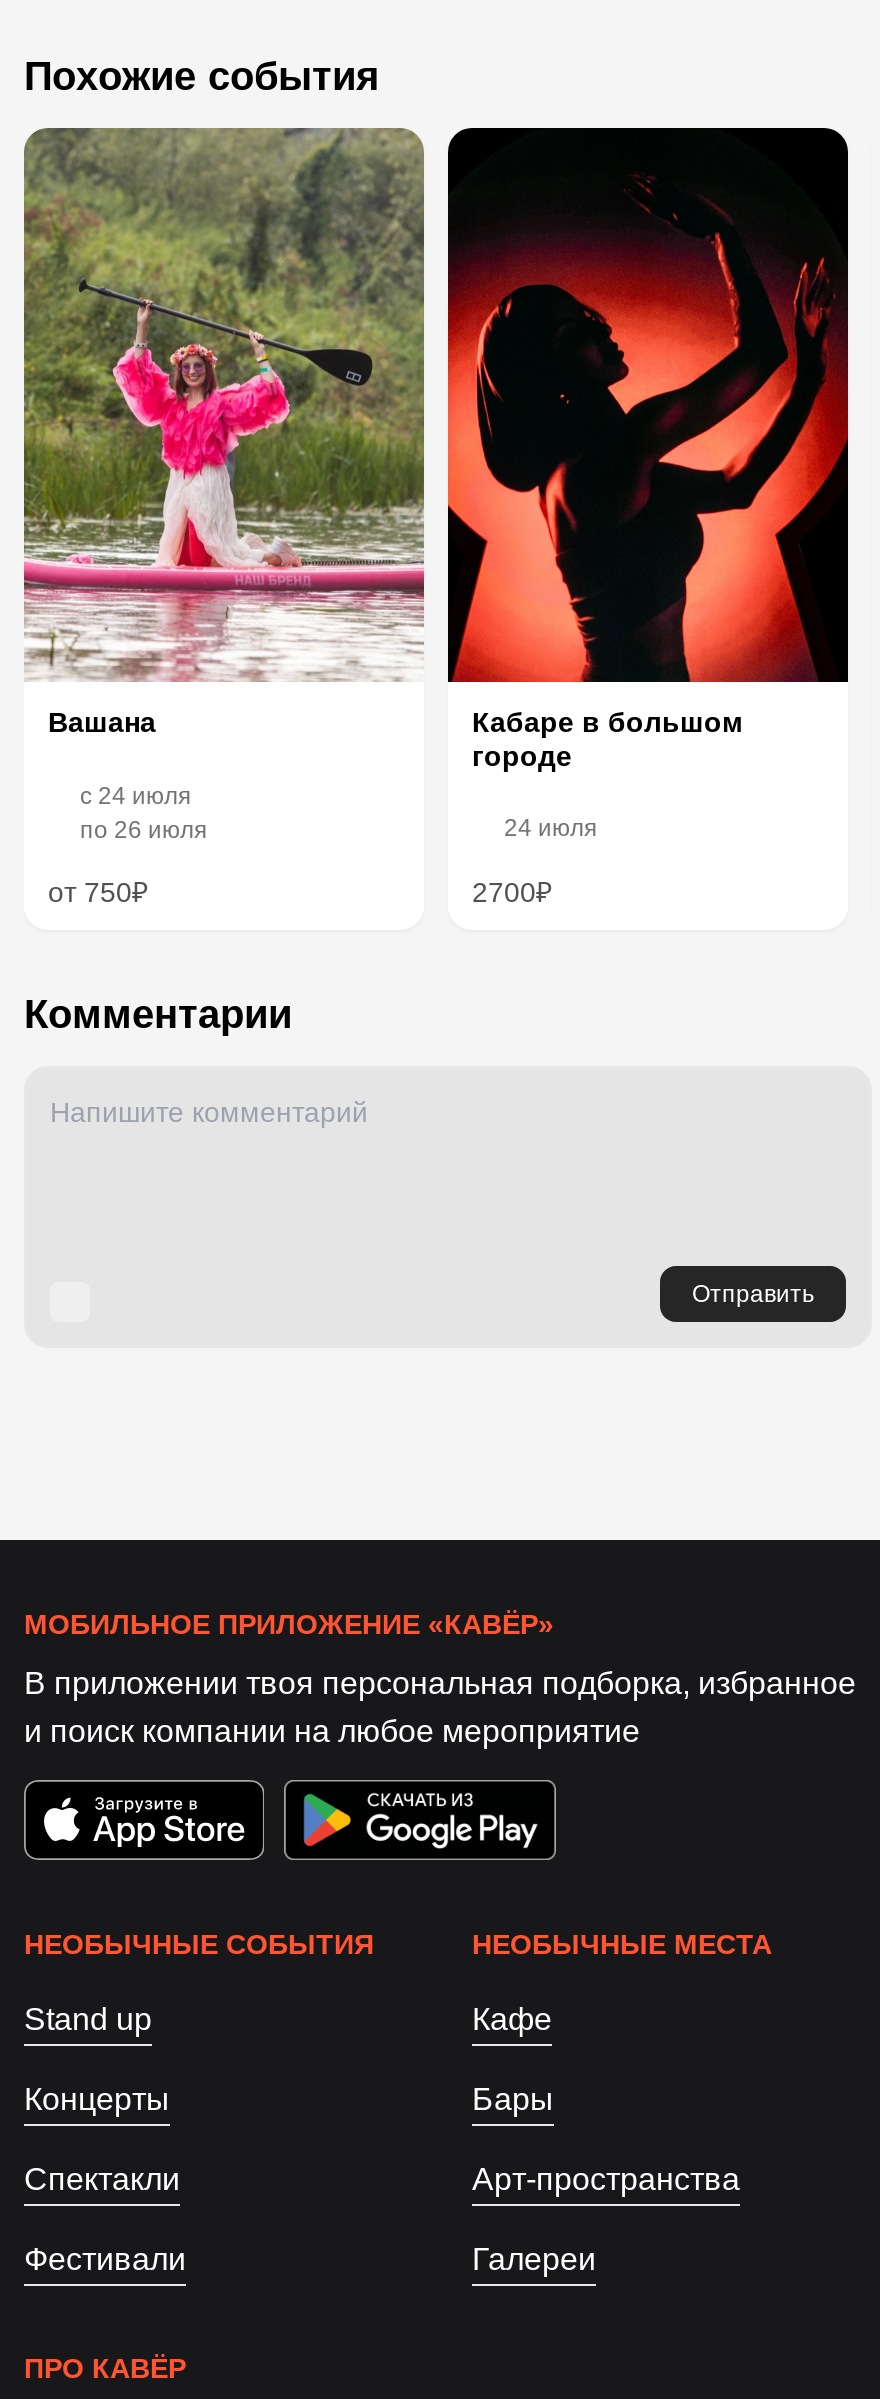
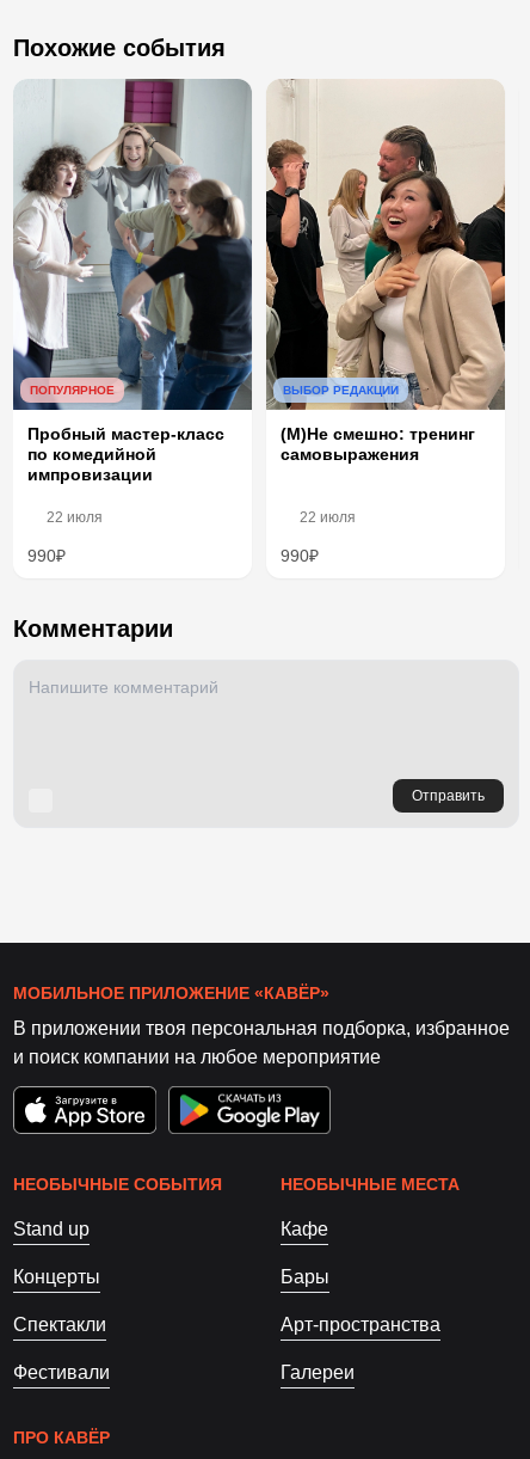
[22,126,426,908] [image] | Вашана | c 24 июля | по 26 июля | от 750₽ -> [12,79,253,565] [image] | ПОПУЛЯРНОЕ | Пробный мастер-класс | по комедийной | импровизации | 22 июля | 990₽
[446,126,850,908] [image] | Кабаре в большом | городе | 24 июля | 2700₽ -> [265,79,506,565] [image] | ВЫБОР РЕДАКЦИИ | (М)Не смешно: тренинг | самовыражения | 22 июля | 990₽

